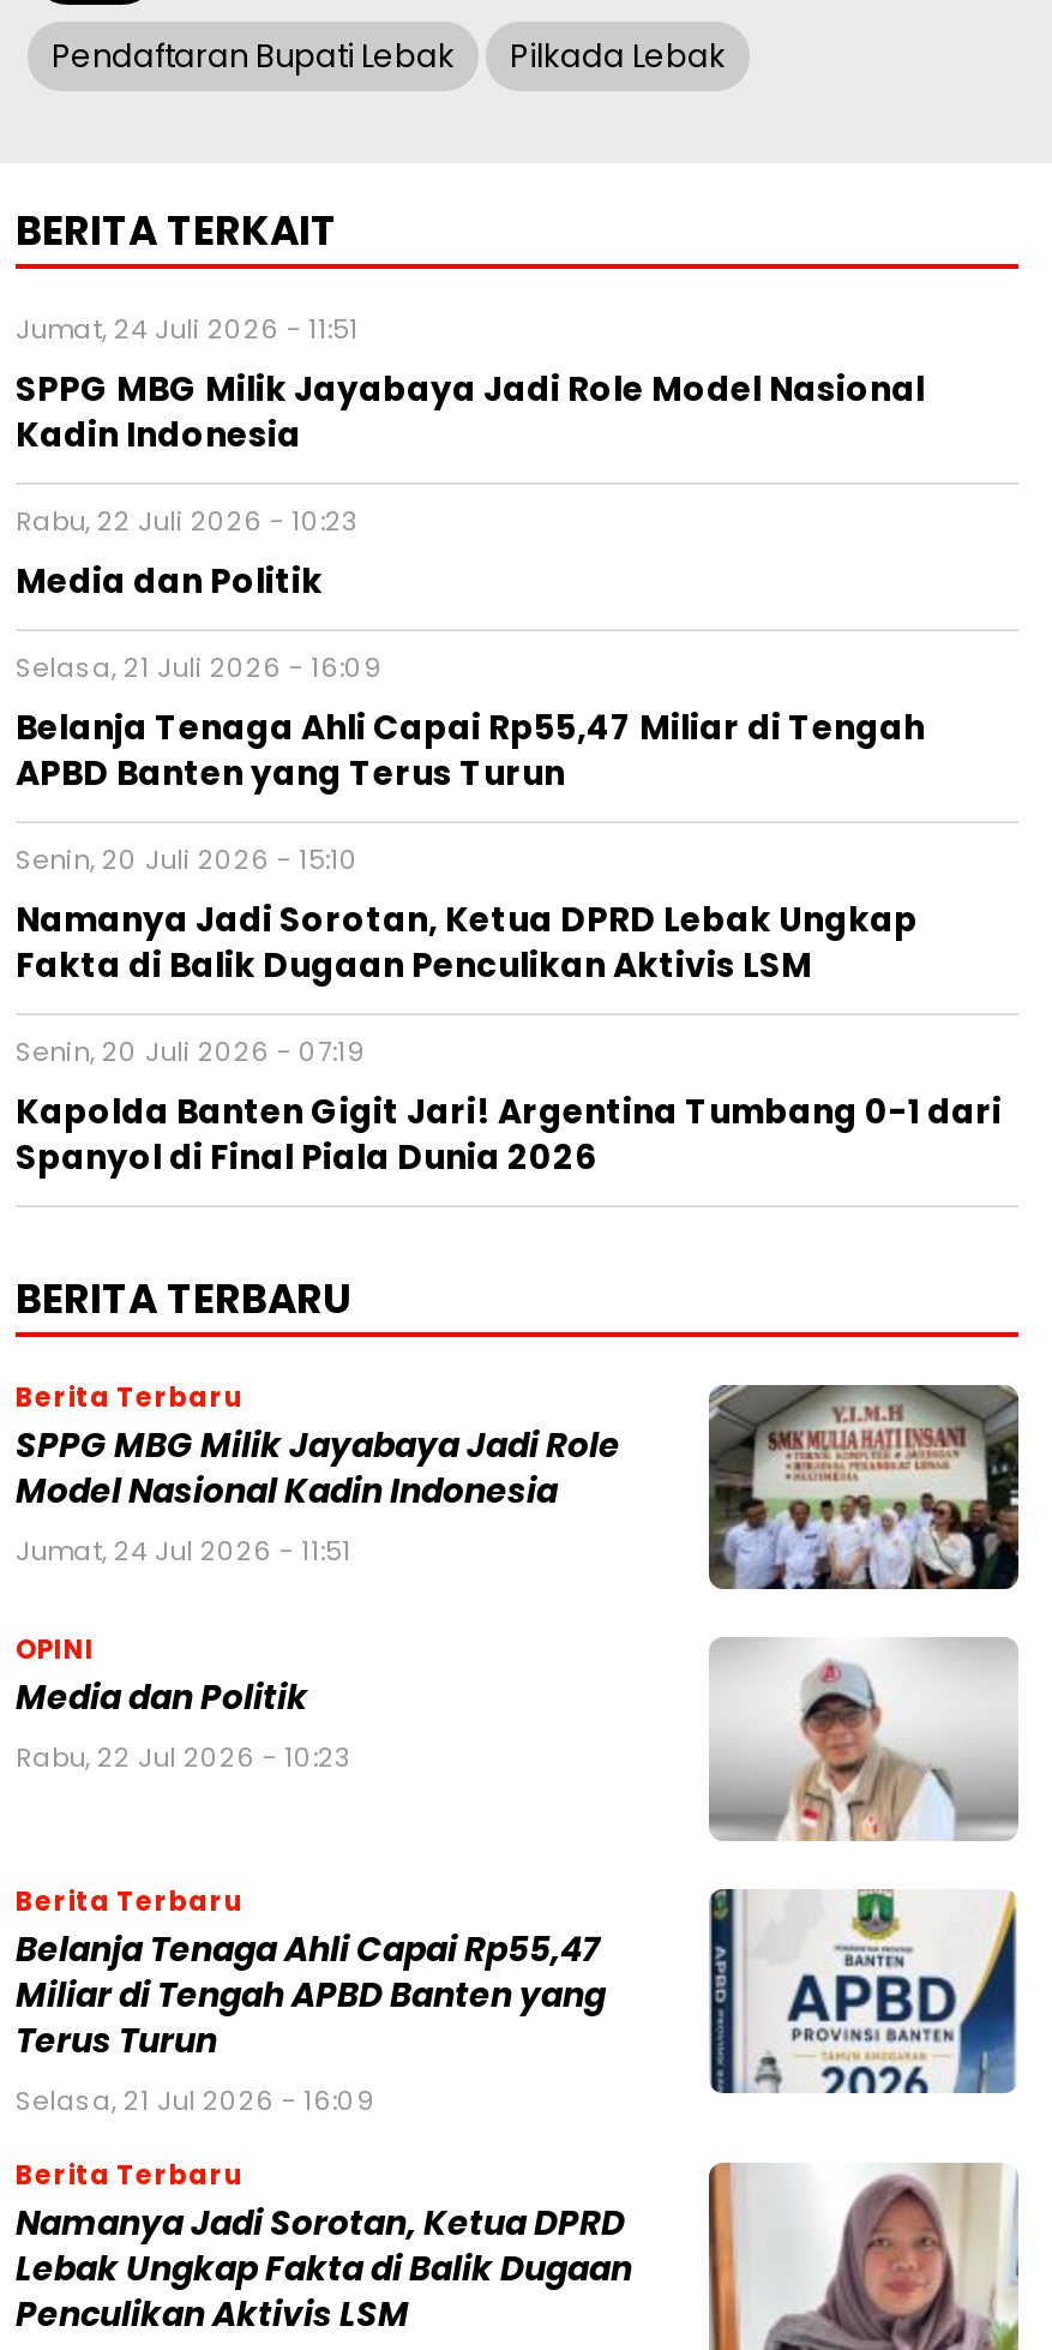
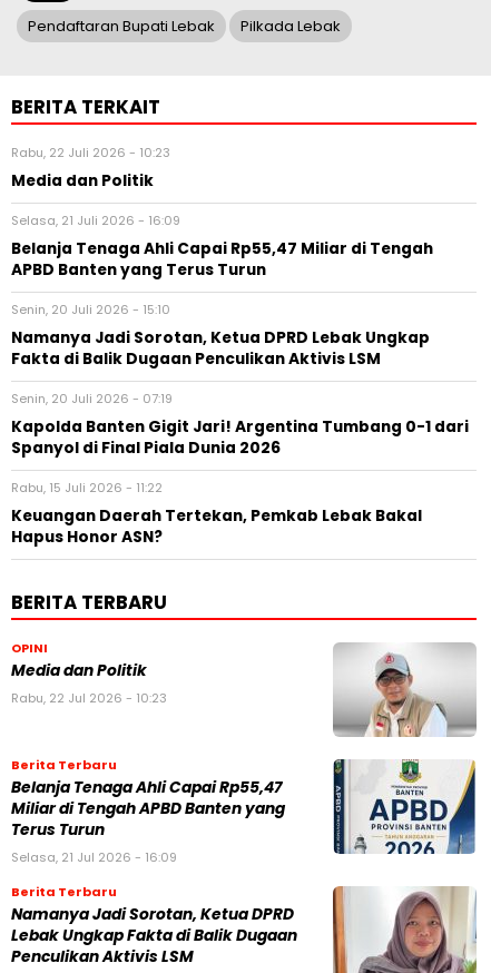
[16,310,925,459] Jumat, 24 Juli 2026 - 11:51 | SPPG MBG Milik Jayabaya Jadi Role Model Nasional | Kadin Indonesia -> none
none -> [11,479,422,548] Rabu, 15 Juli 2026 - 11:22 | Keuangan Daerah Tertekan, Pemkab Lebak Bakal | Hapus Honor ASN?
[16,1378,1021,1591] [image] | Berita Terbaru | SPPG MBG Milik Jayabaya Jadi Role | Model Nasional Kadin Indonesia | Jumat, 24 Jul 2026 - 11:51 -> none

